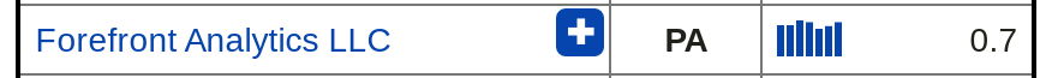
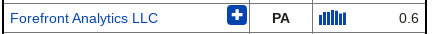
[970,20,1018,59] 0.7 -> [399,10,419,26] 0.6

